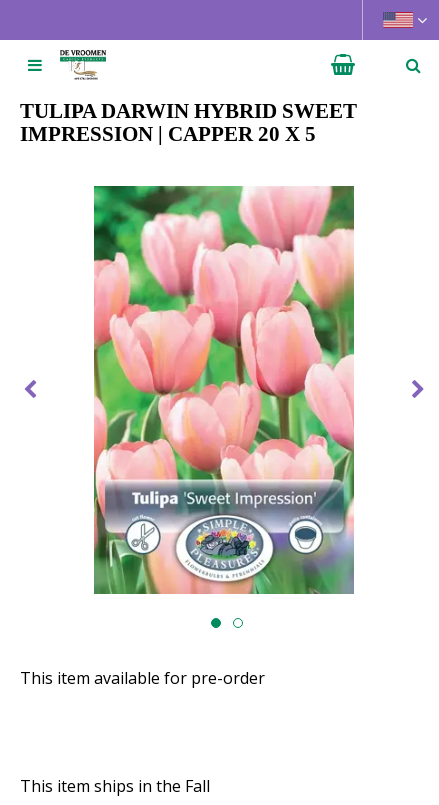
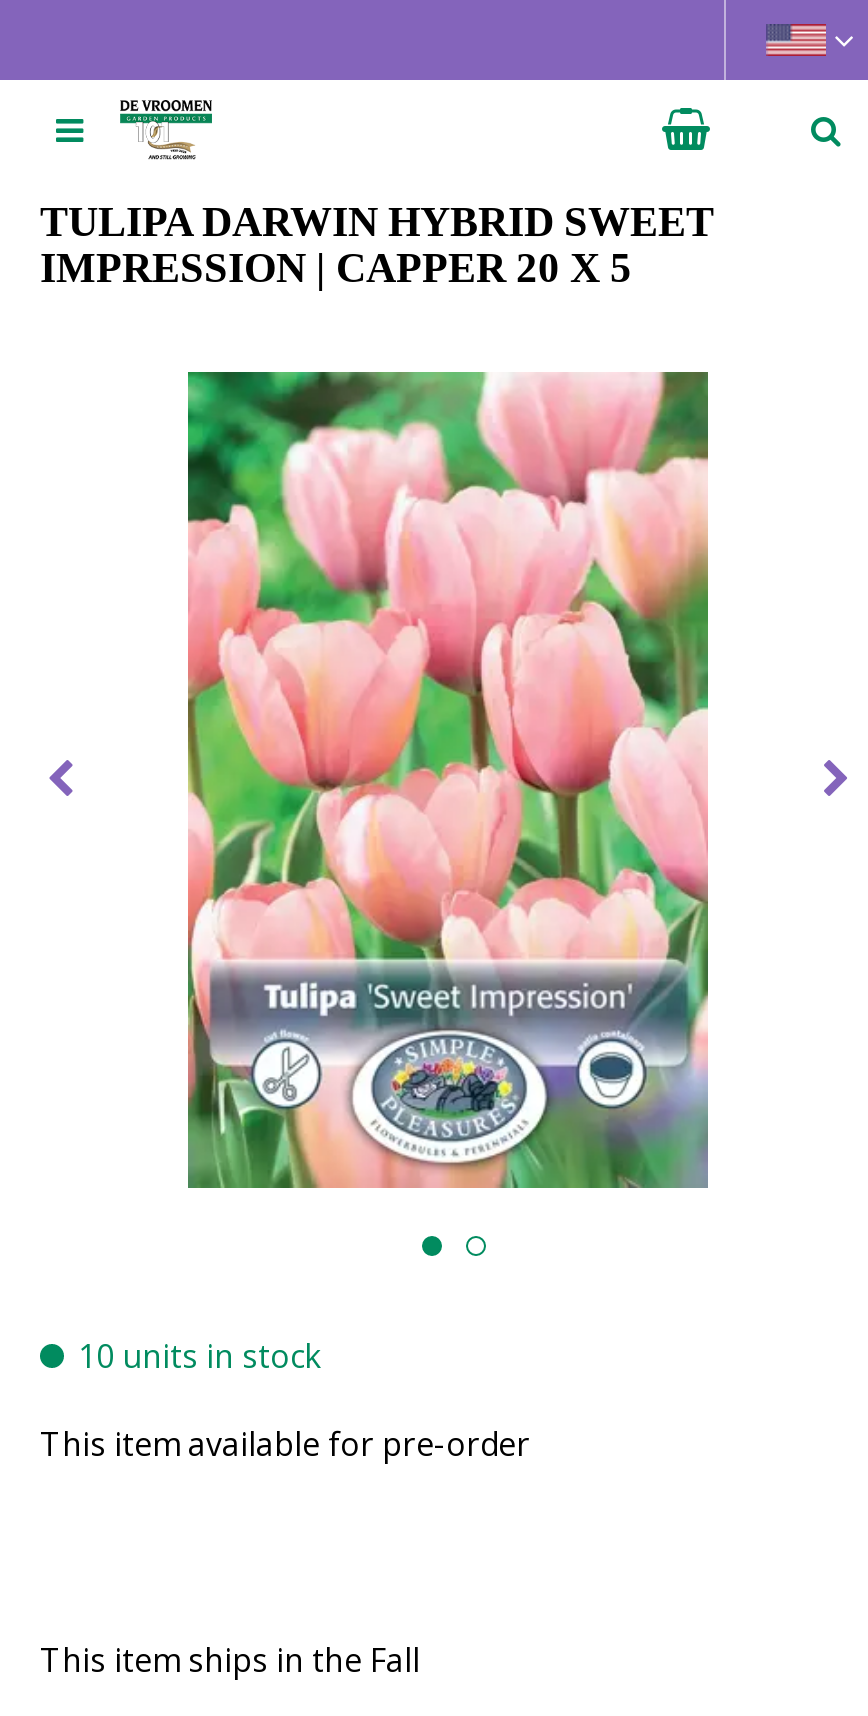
none -> [78,1334,322,1378] 10 units in stock

